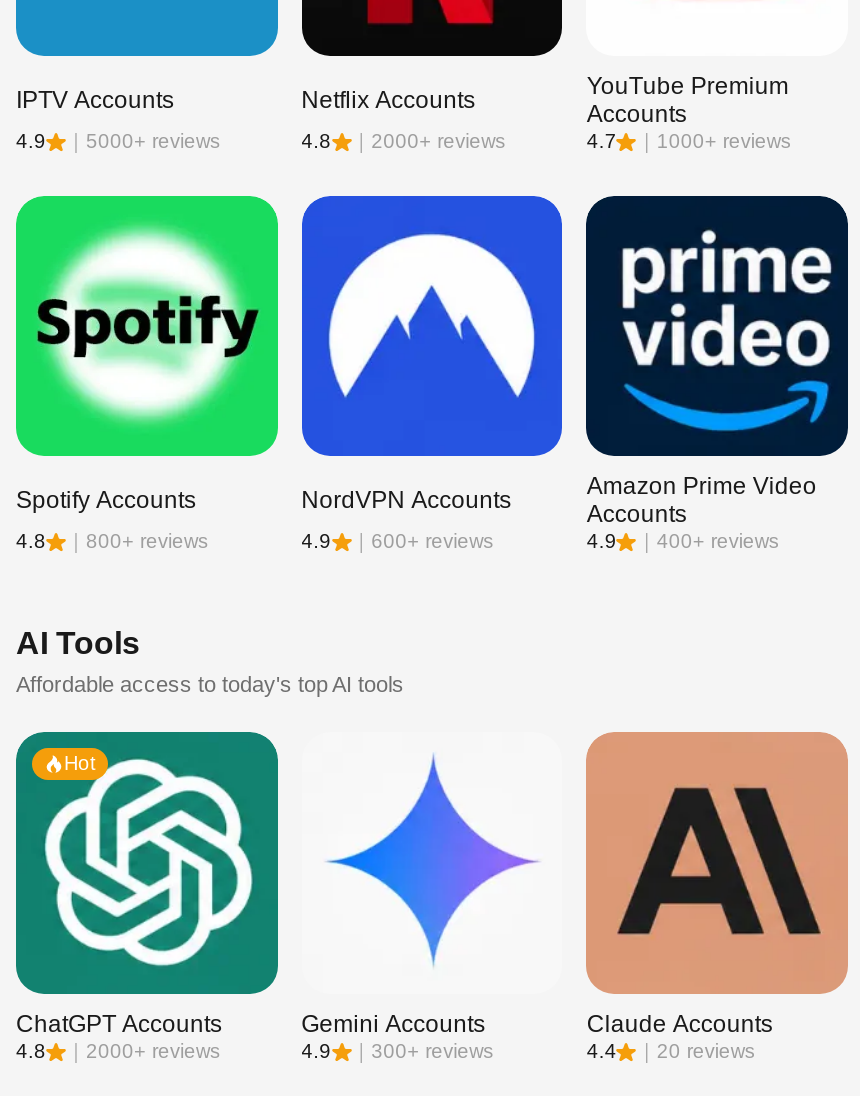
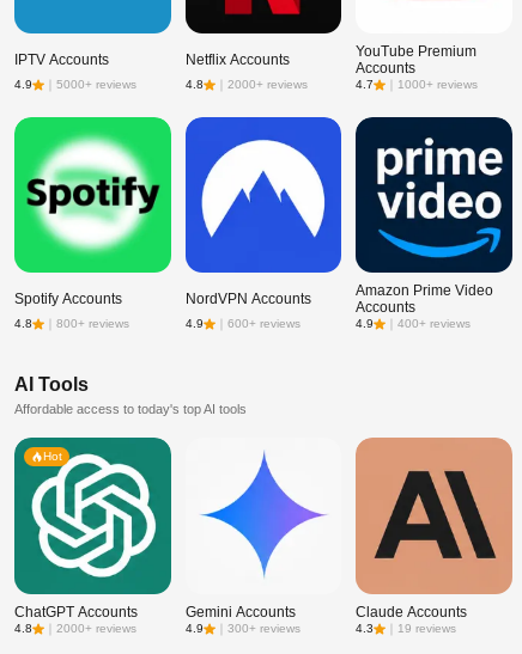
[587,1040,617,1062] 4.4 -> [356,622,374,635] 4.3
[637,1040,755,1062] ｜20 reviews -> [386,622,457,635] ｜19 reviews

